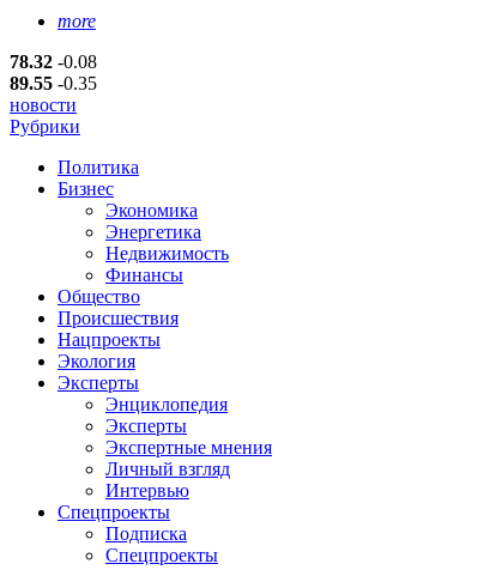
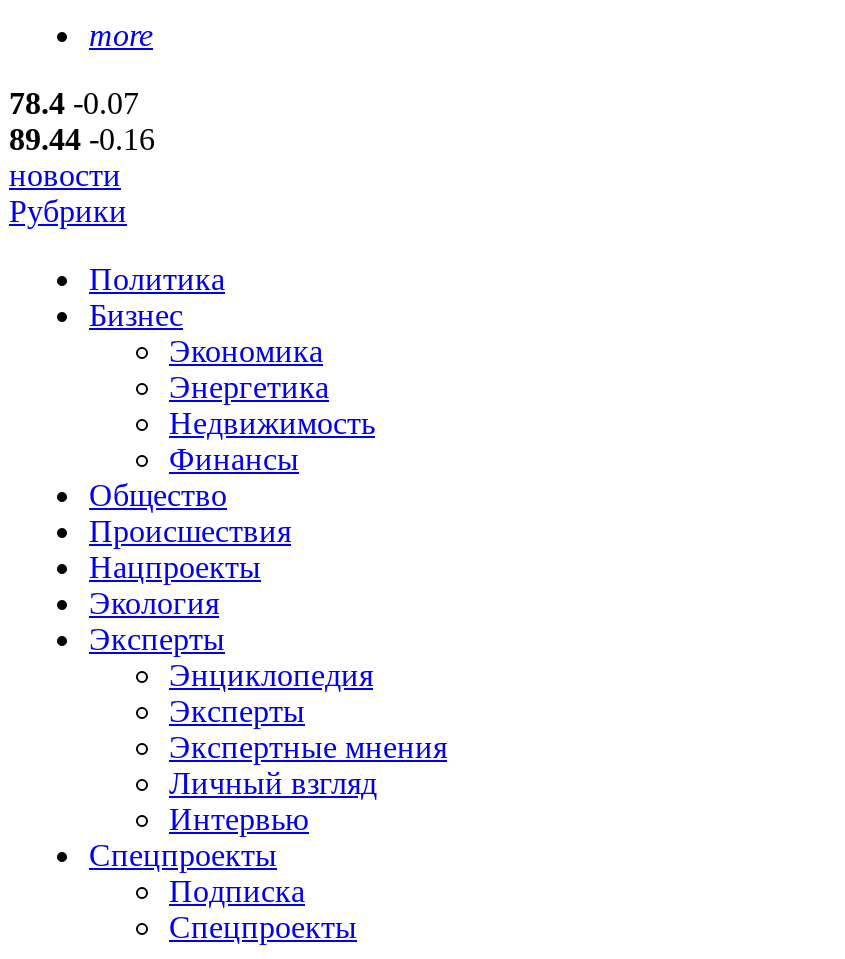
[10,51,97,72] 78.32 -0.08 -> [9,86,139,120] 78.4 -0.07
[10,73,97,93] 89.55 -0.35 -> [9,122,155,156] 89.44 -0.16

